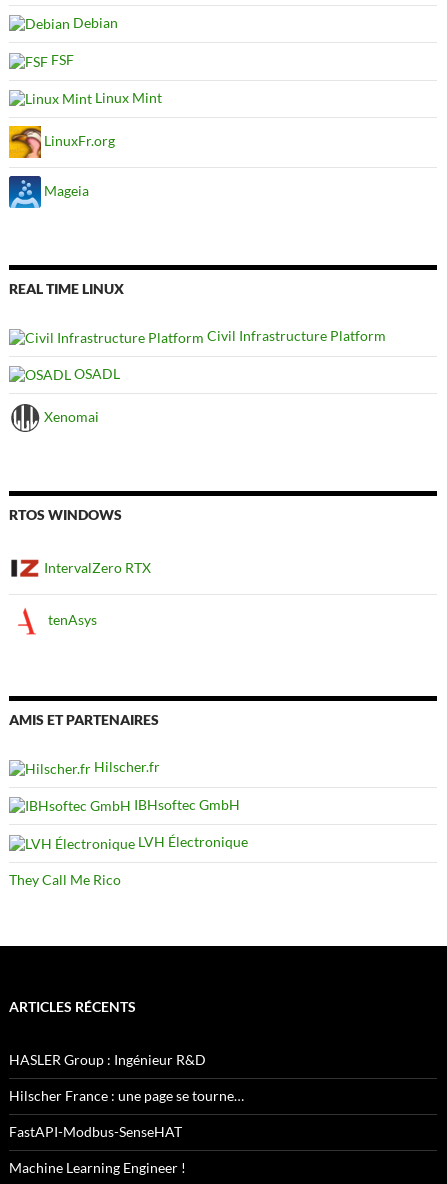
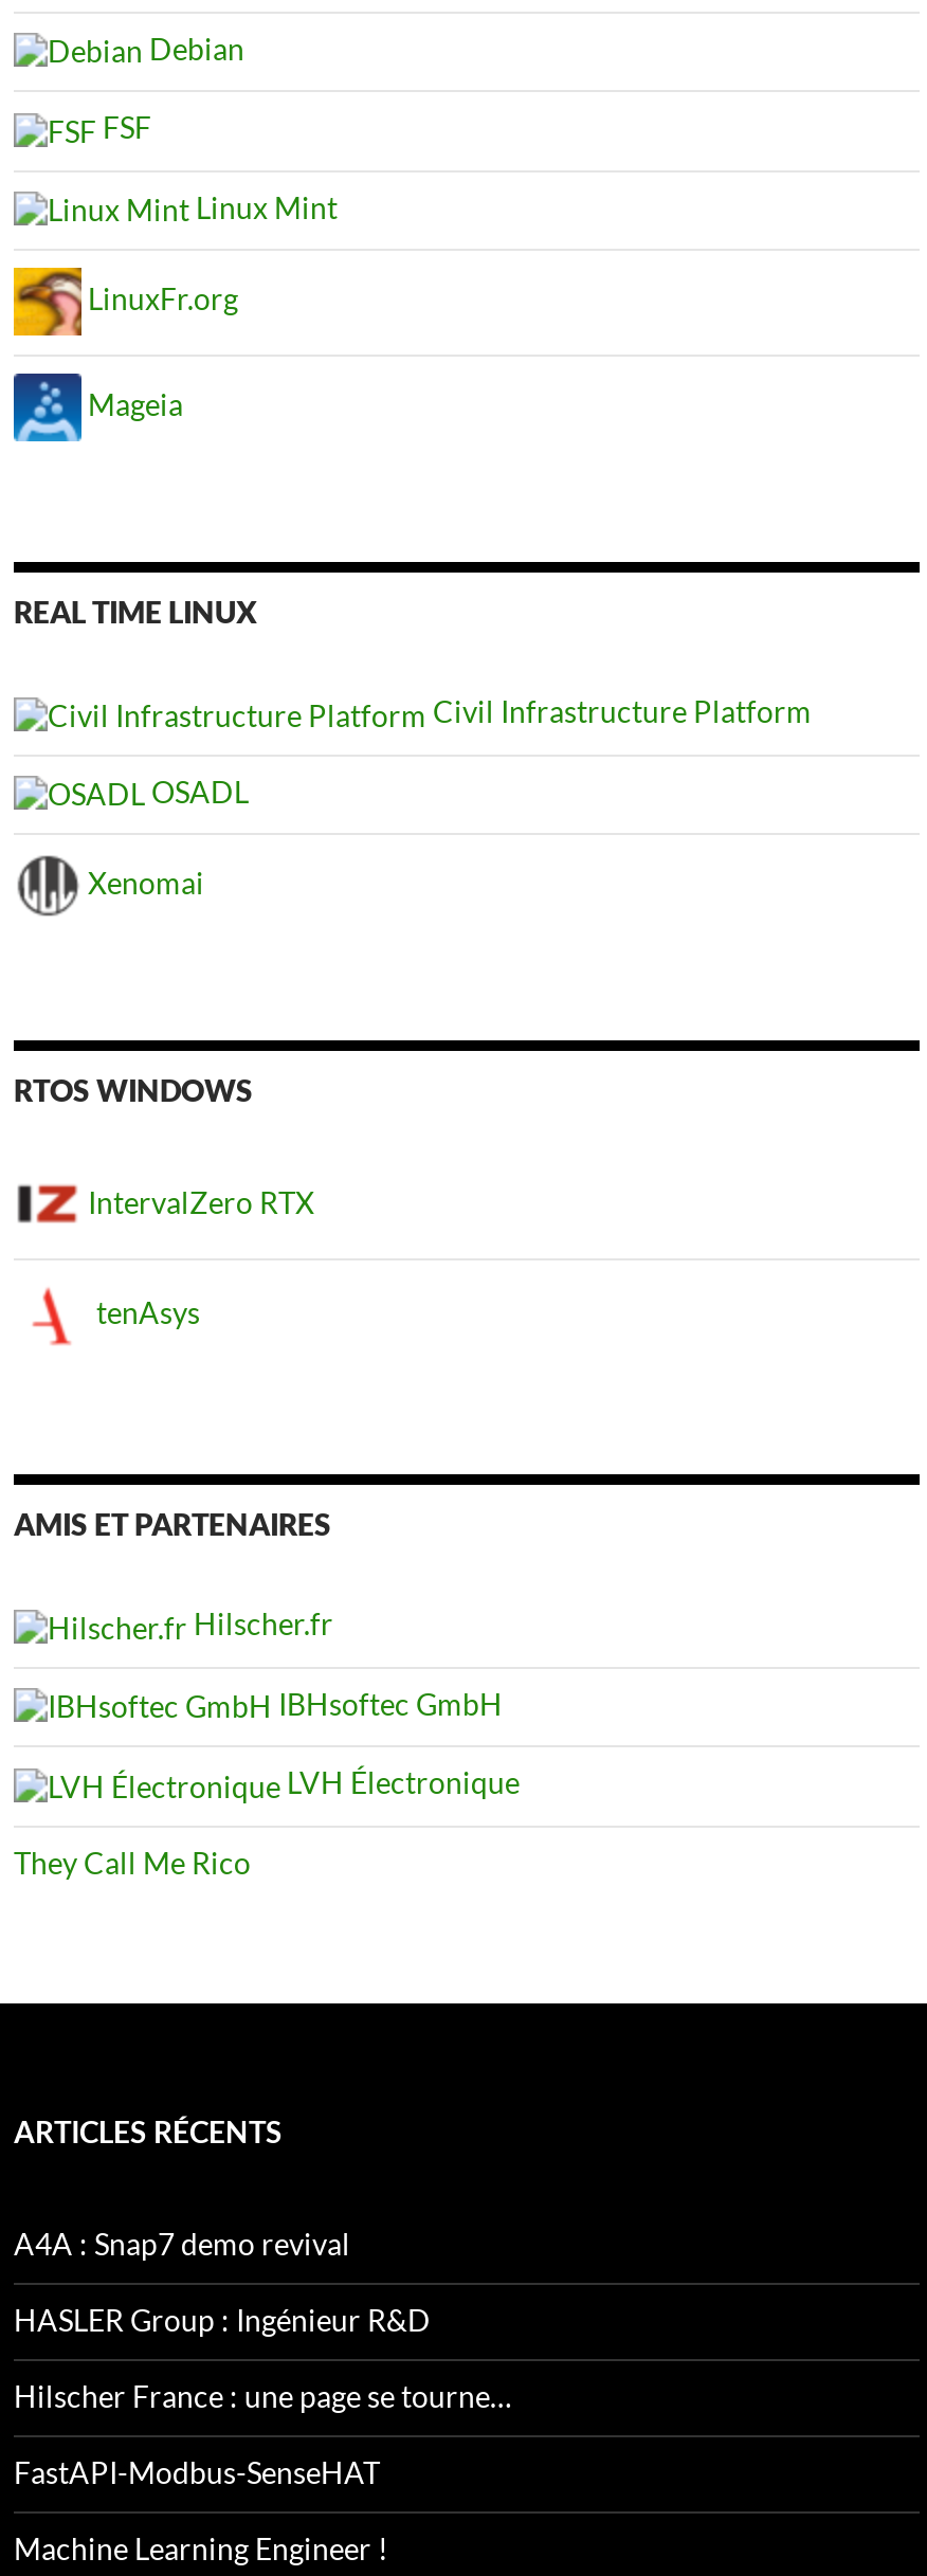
none -> [14,2225,350,2261] A4A : Snap7 demo revival

